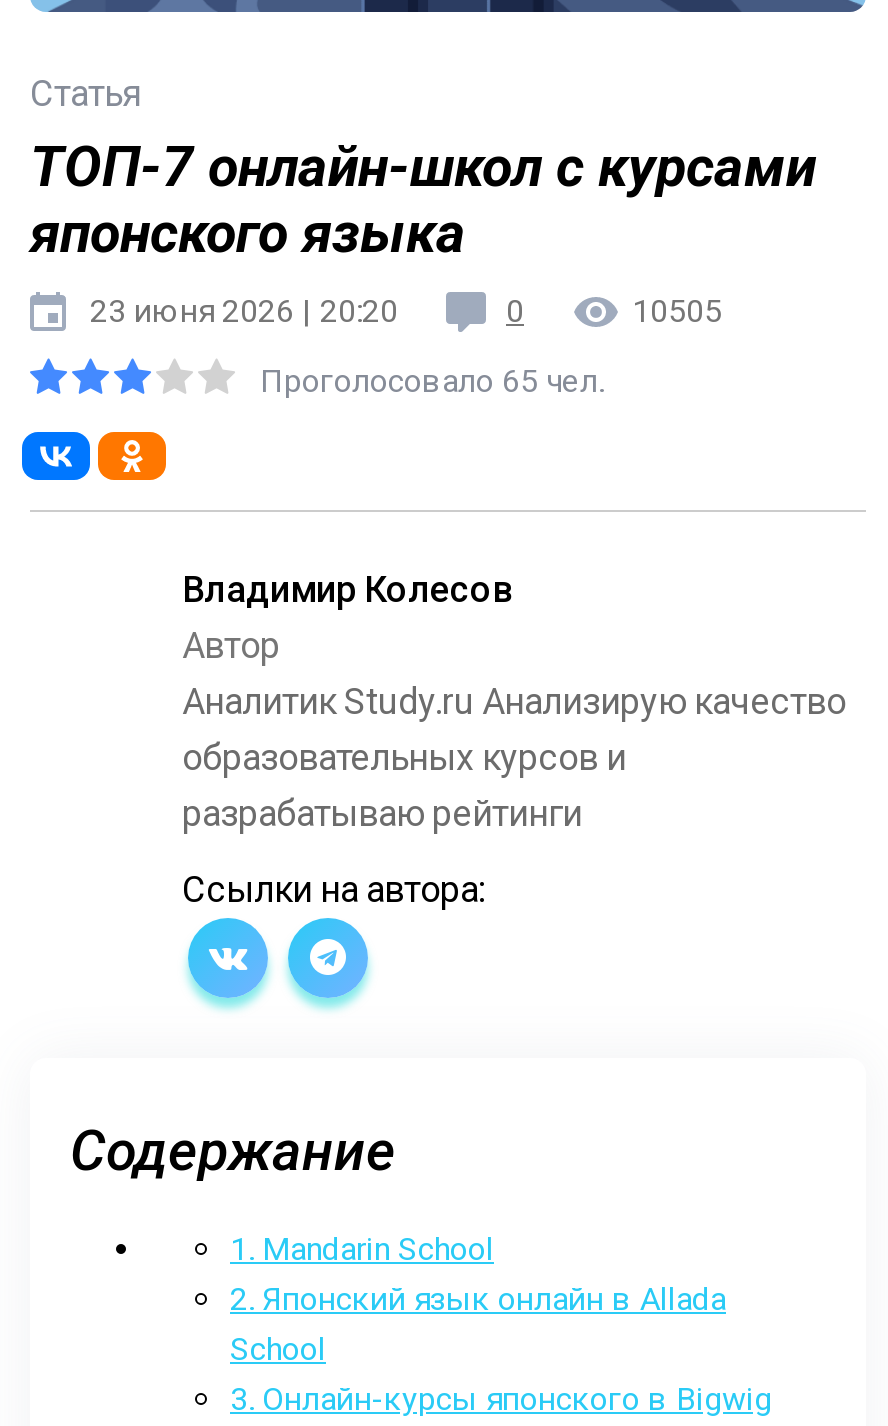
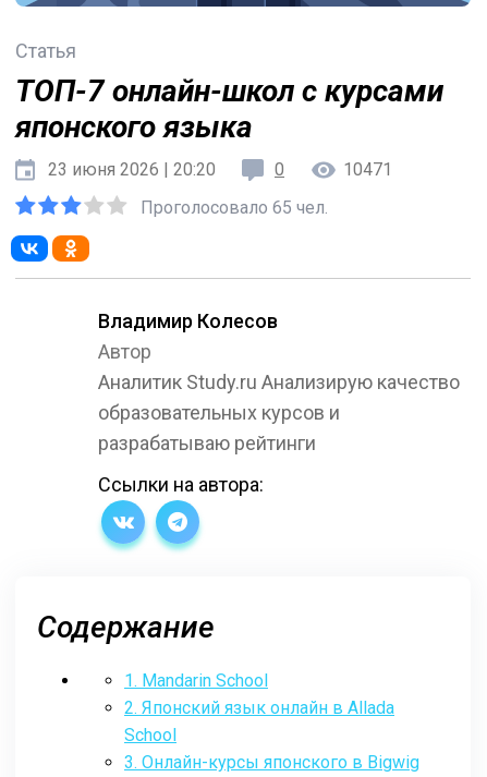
[632,293,722,331] 10505 -> [343,159,392,180] 10471

